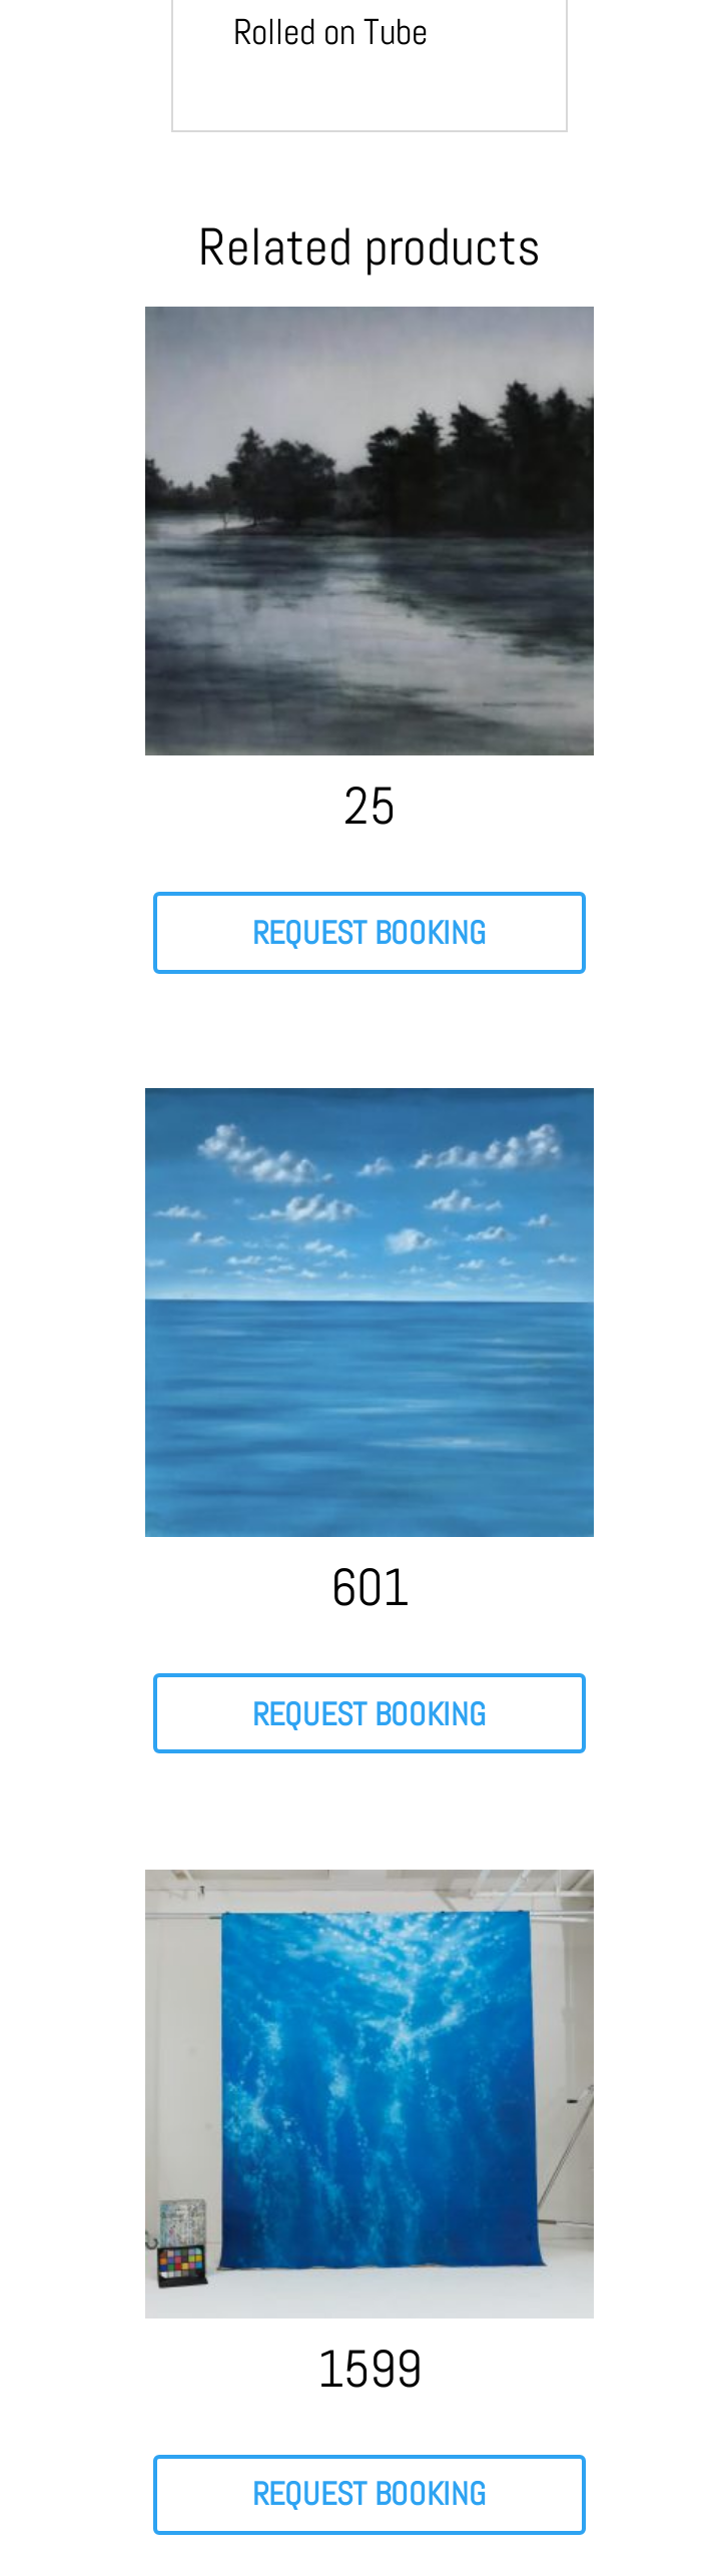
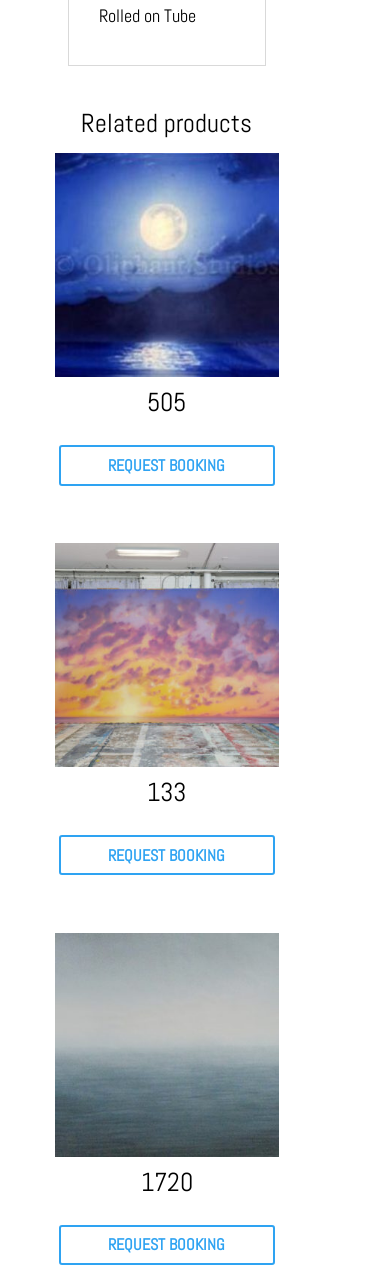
[143,307,596,840] [image] | 25 -> [54,152,280,419] [image] | 505
[143,1088,596,1621] [image] | 601 -> [54,543,280,809] [image] | 133
[145,1870,594,2402] [image] | 1599 -> [54,934,280,1199] [image] | 1720

